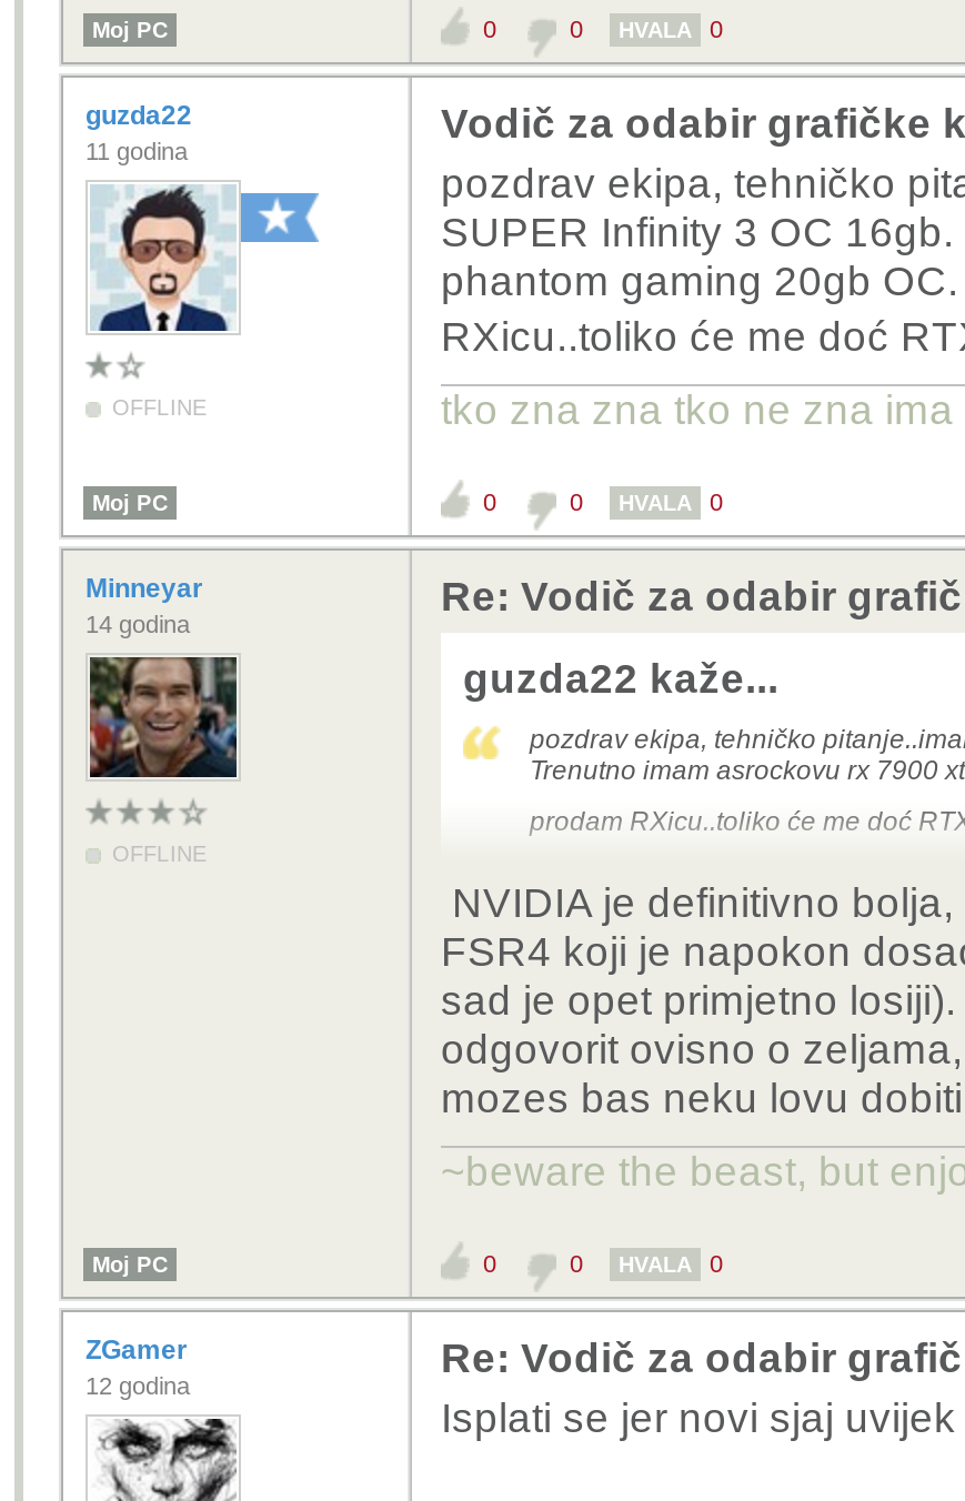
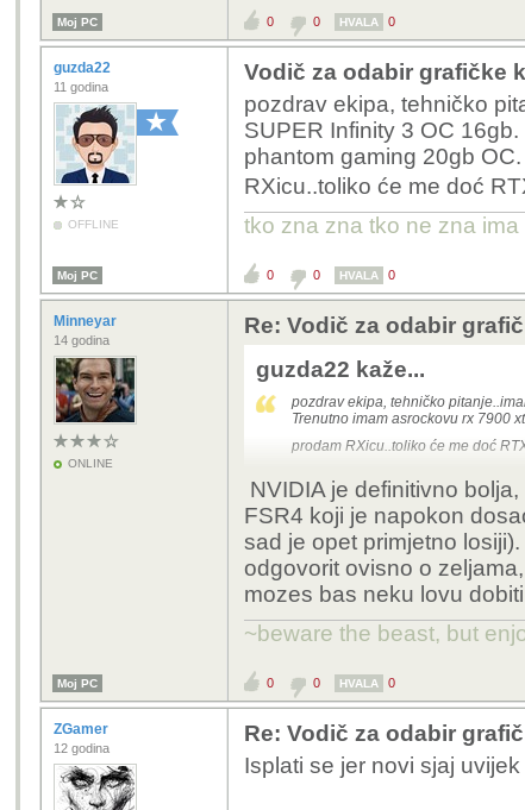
[112,842,208,866] OFFLINE -> [68,457,113,470] ONLINE

